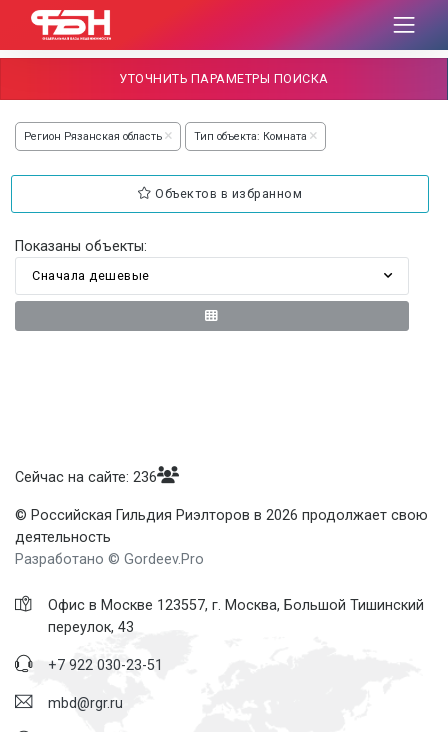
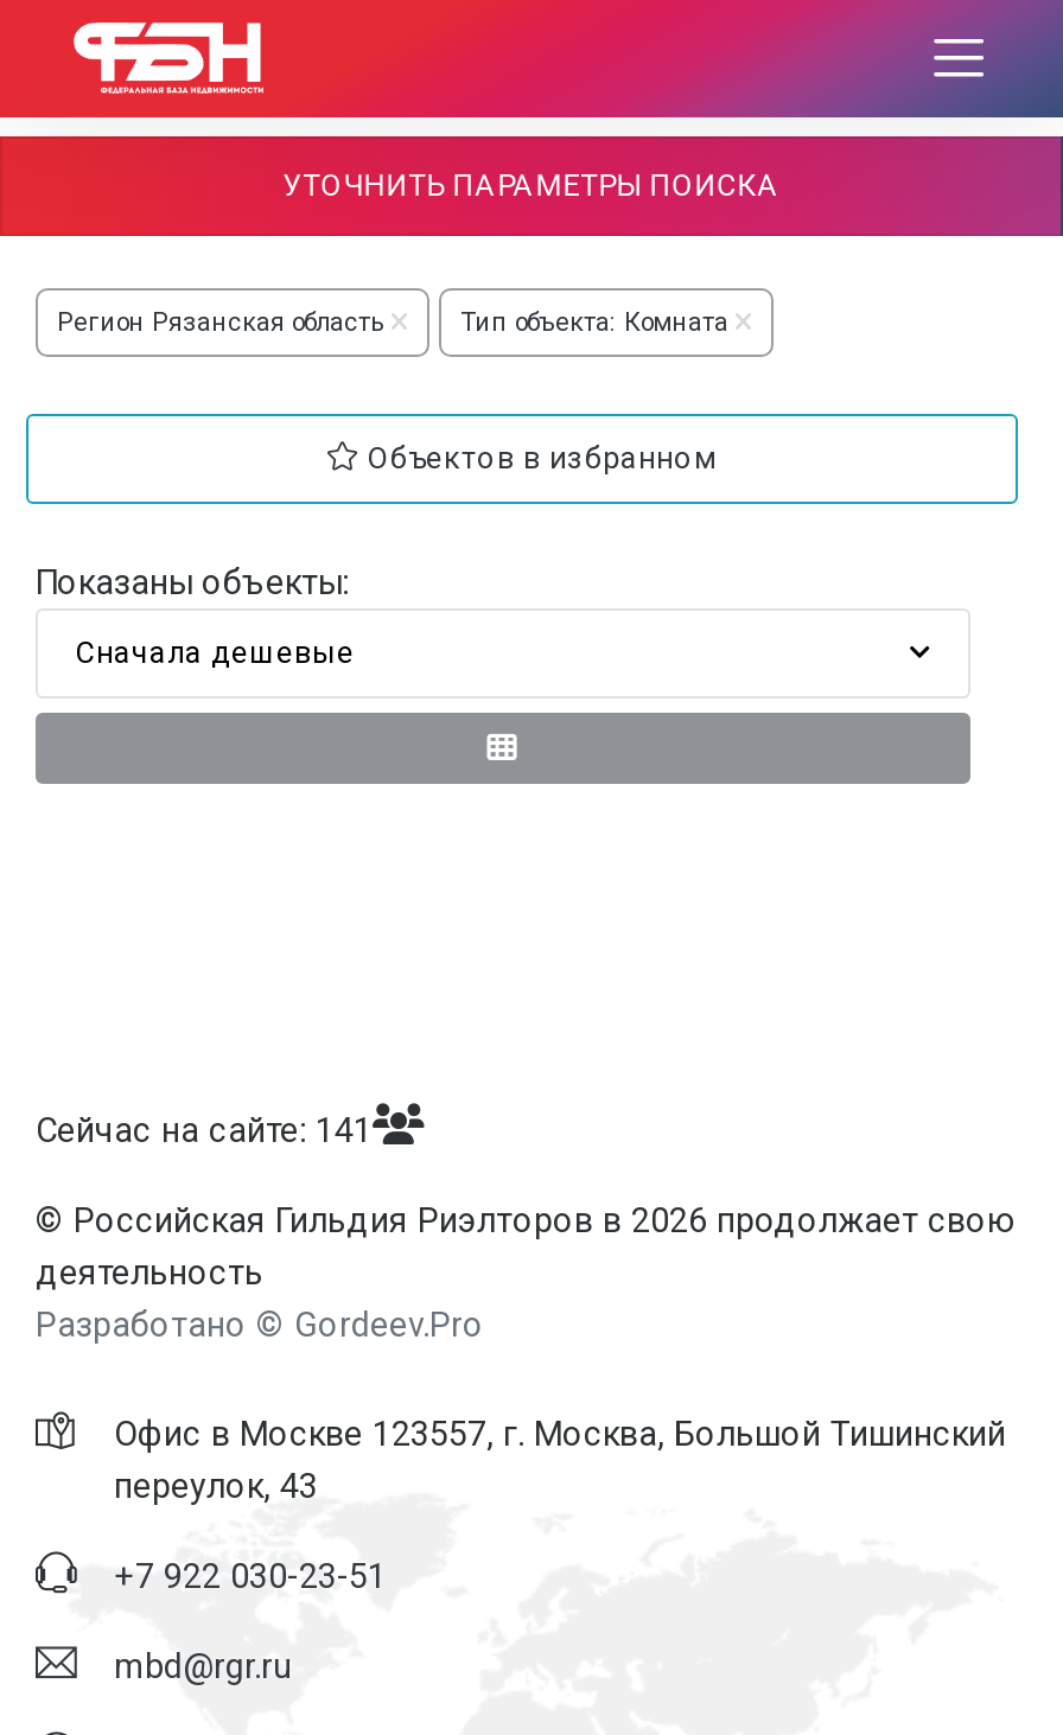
[15,469,157,485] Сейчас на сайте: 236 -> [36,1111,373,1149] Сейчас на сайте: 141

